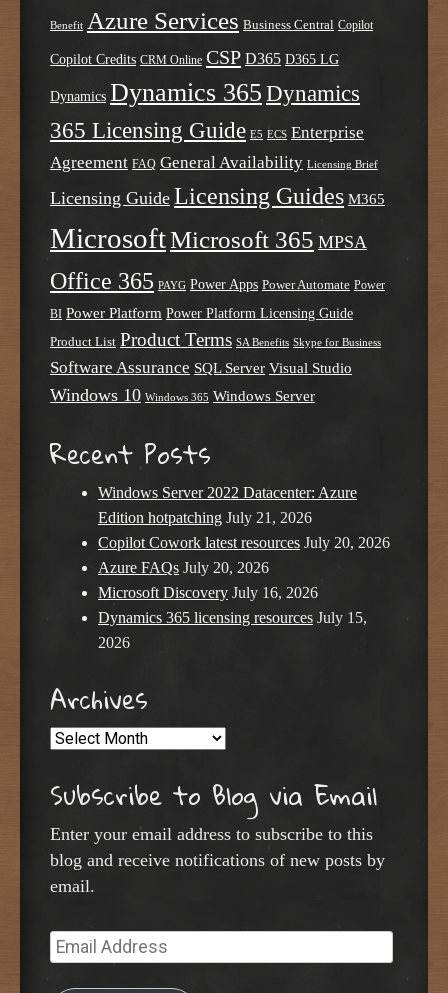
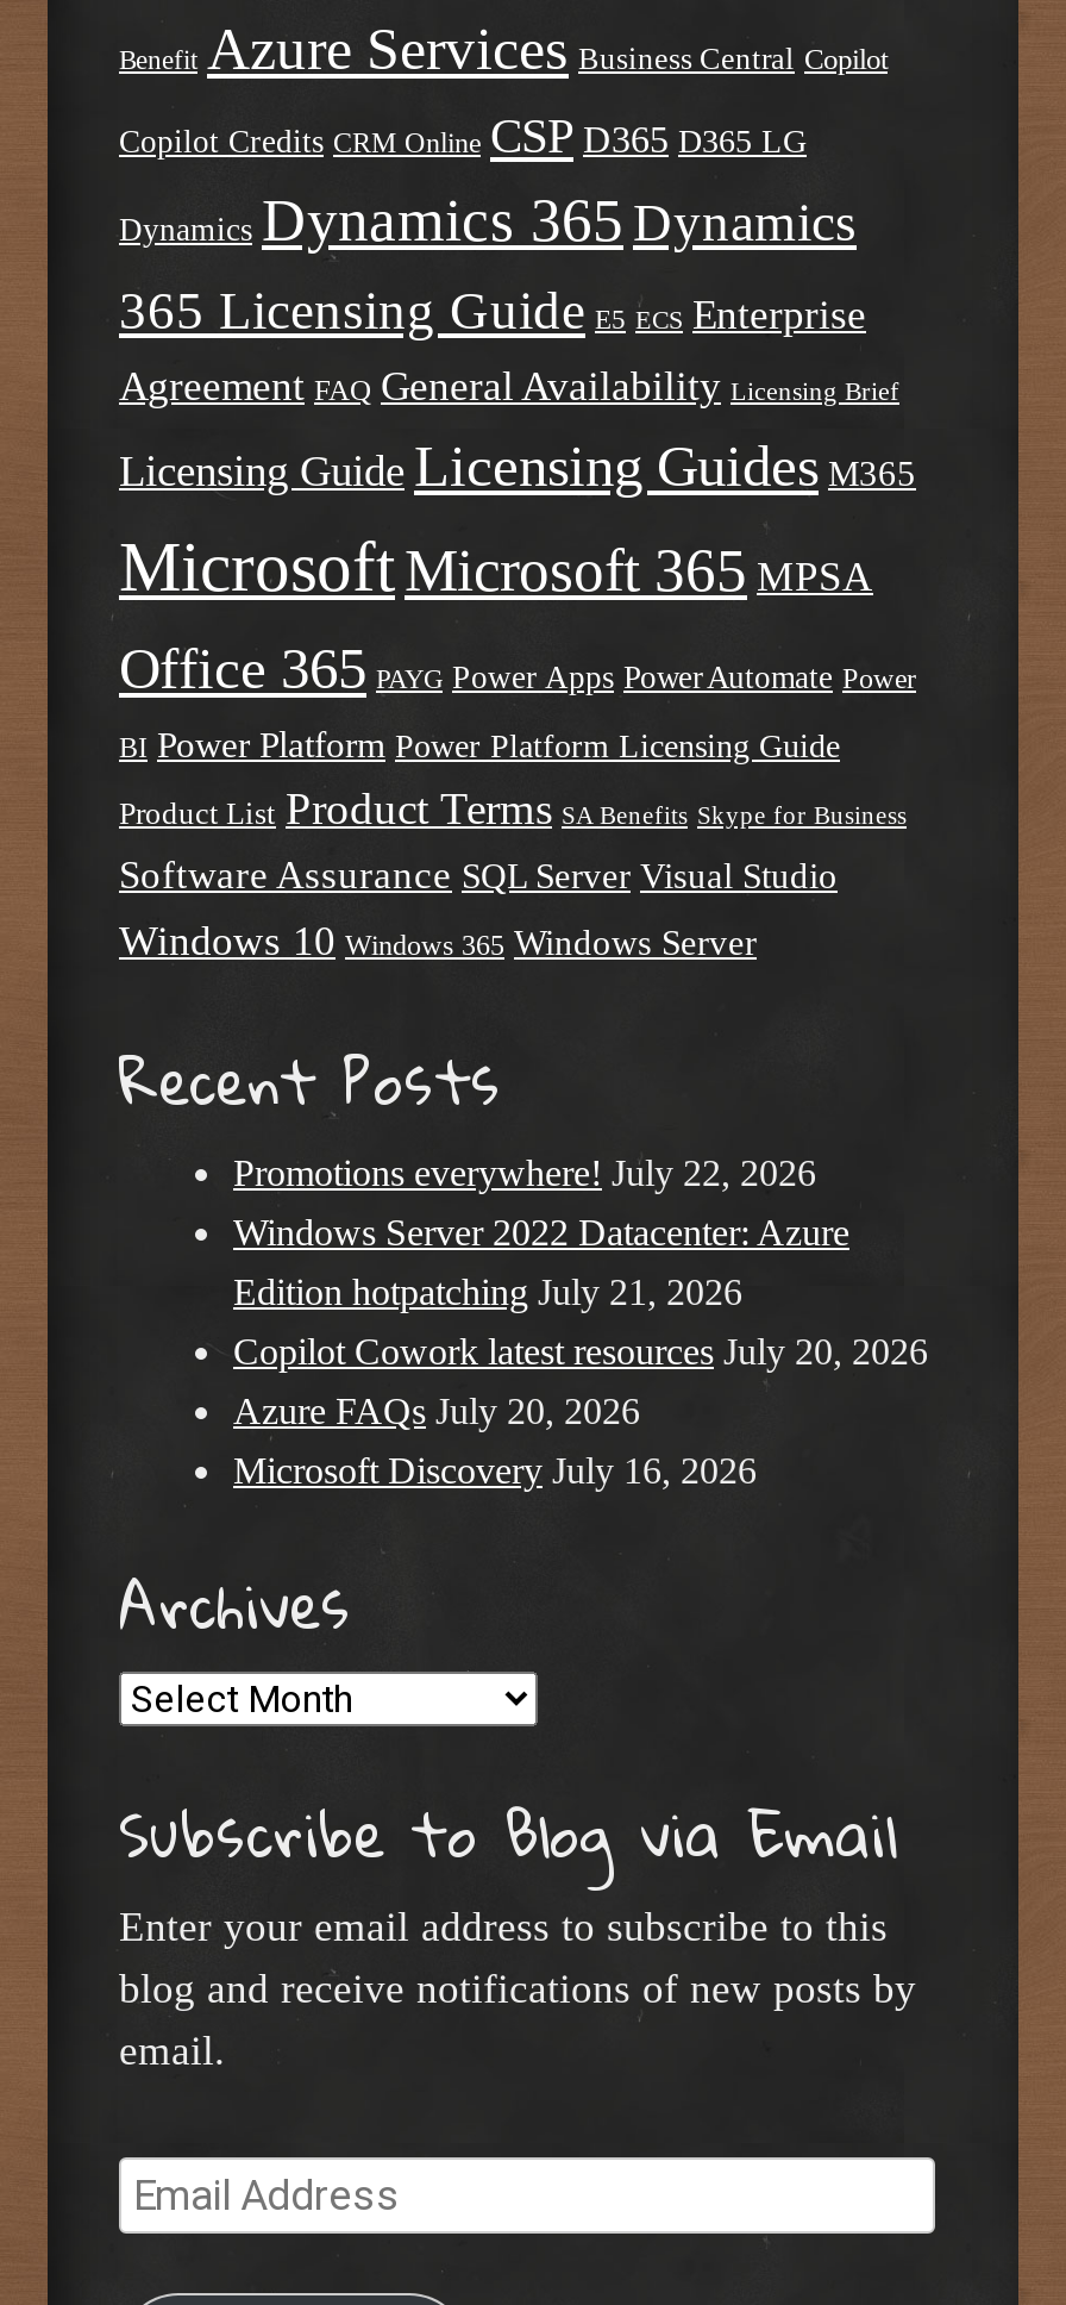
none -> [233,1152,816,1193] Promotions everywhere! July 22, 2026
moved [98,484,390,601] -> [233,1212,928,1490]: Windows Server 2022 Datacenter: Azure | Edition hotpatching July 21, 2026 | Copilot Cowork latest resources July 20, 2026 | Azure FAQs July 20, 2026 | Microsoft Discovery July 16, 2026
[98,609,367,651] Dynamics 365 licensing resources July 15, | 2026 -> none

